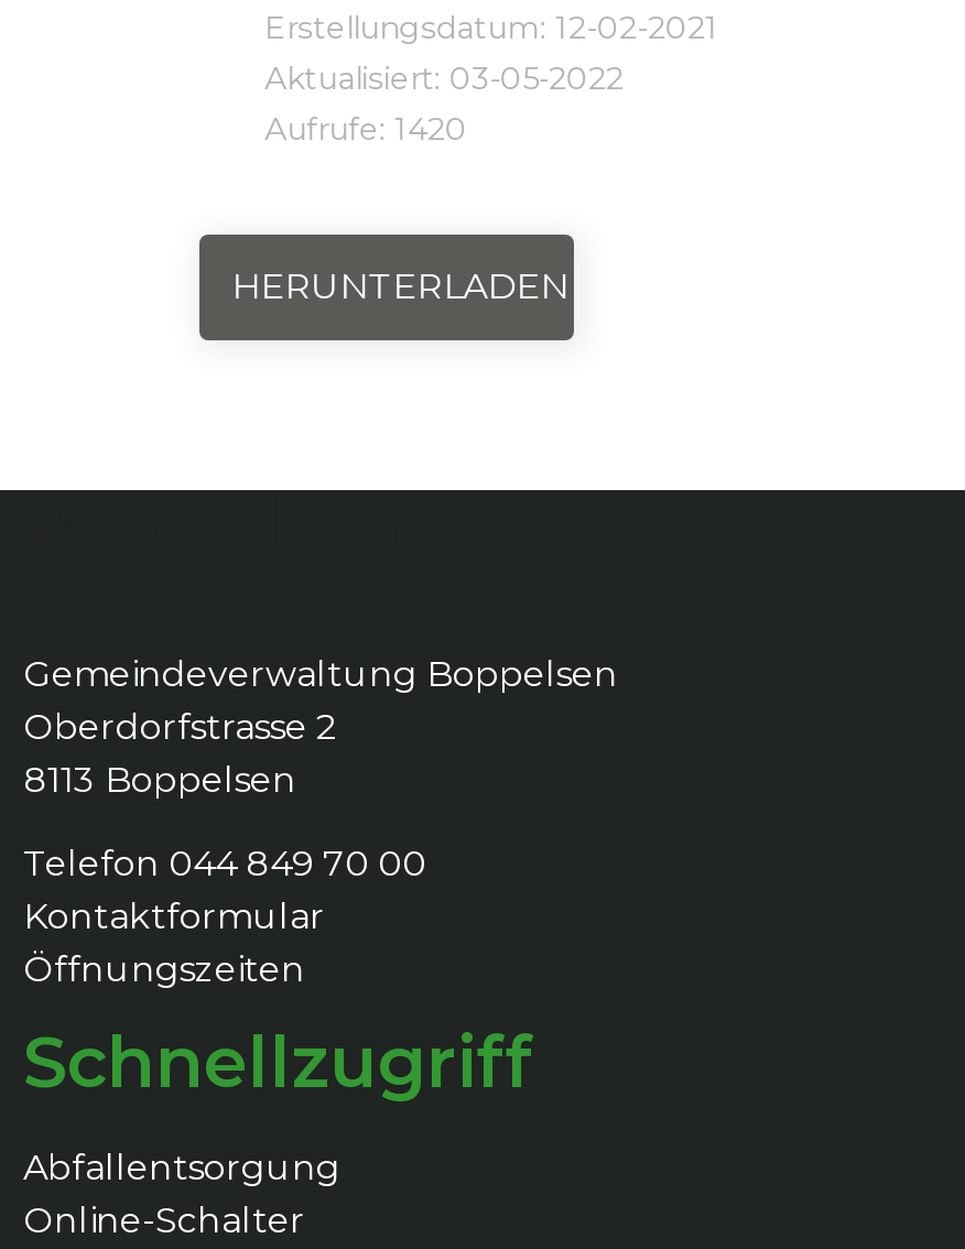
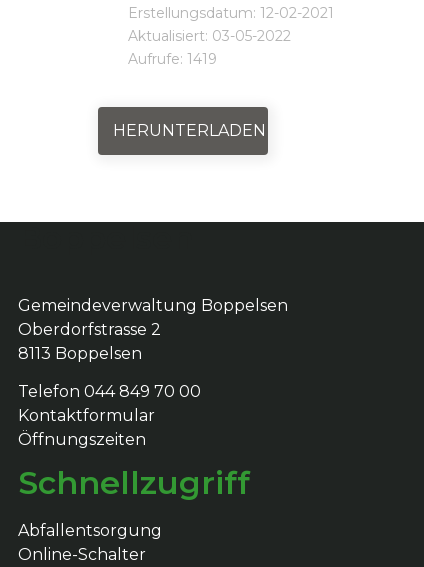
[265,109,467,149] Aufrufe: 1420 -> [128,50,217,68] Aufrufe: 1419

